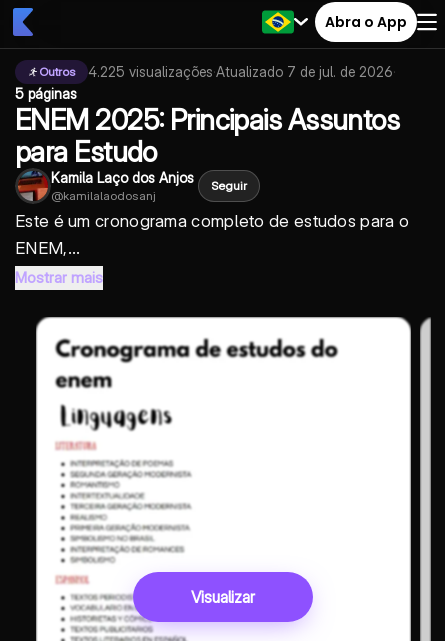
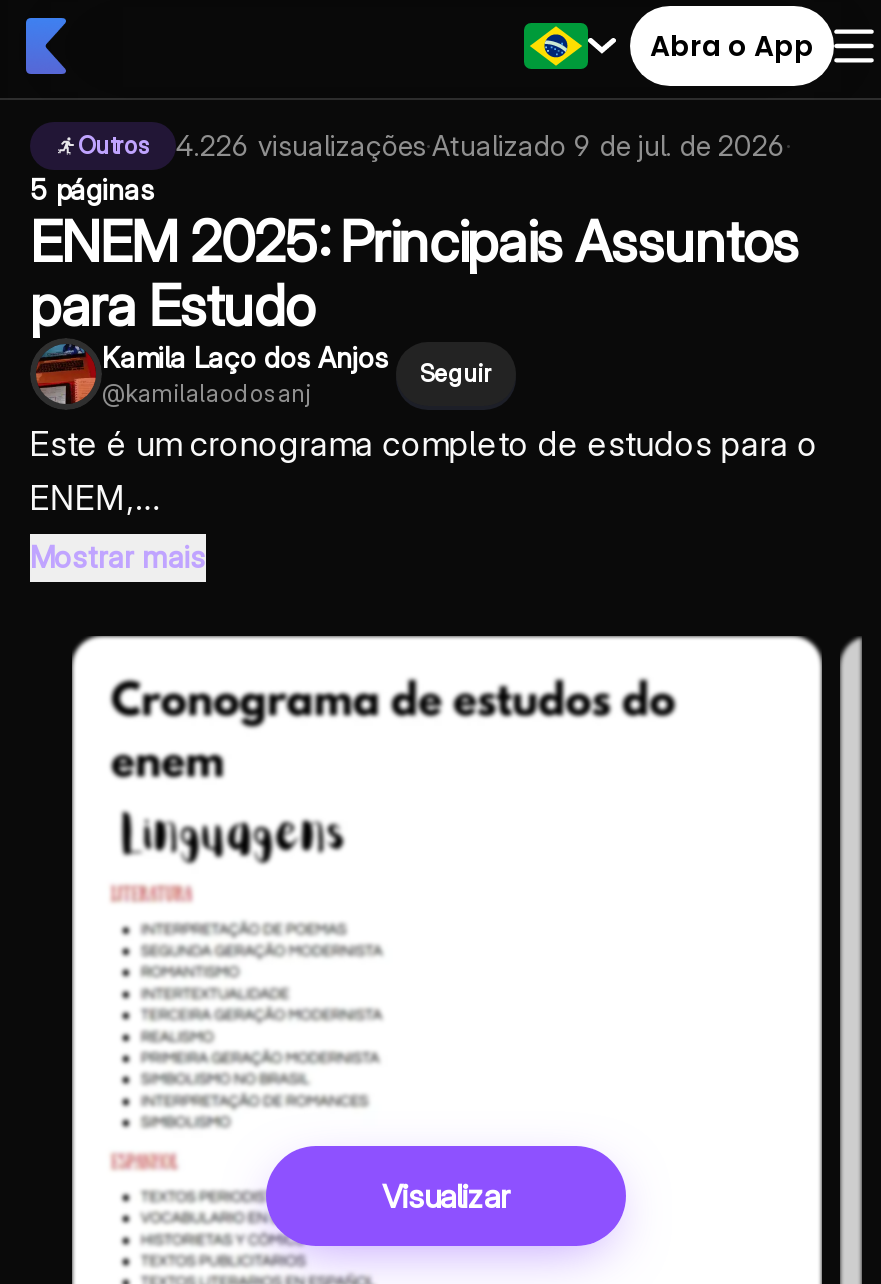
[88,63,396,80] 4.225 visualizações·Atualizado 7 de jul. de 2026 · -> [176,128,792,162] 4.226 visualizações·Atualizado 9 de jul. de 2026 ·

